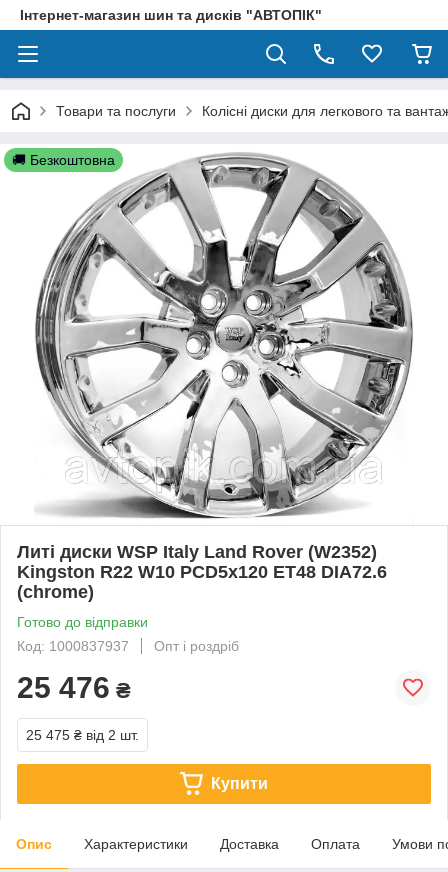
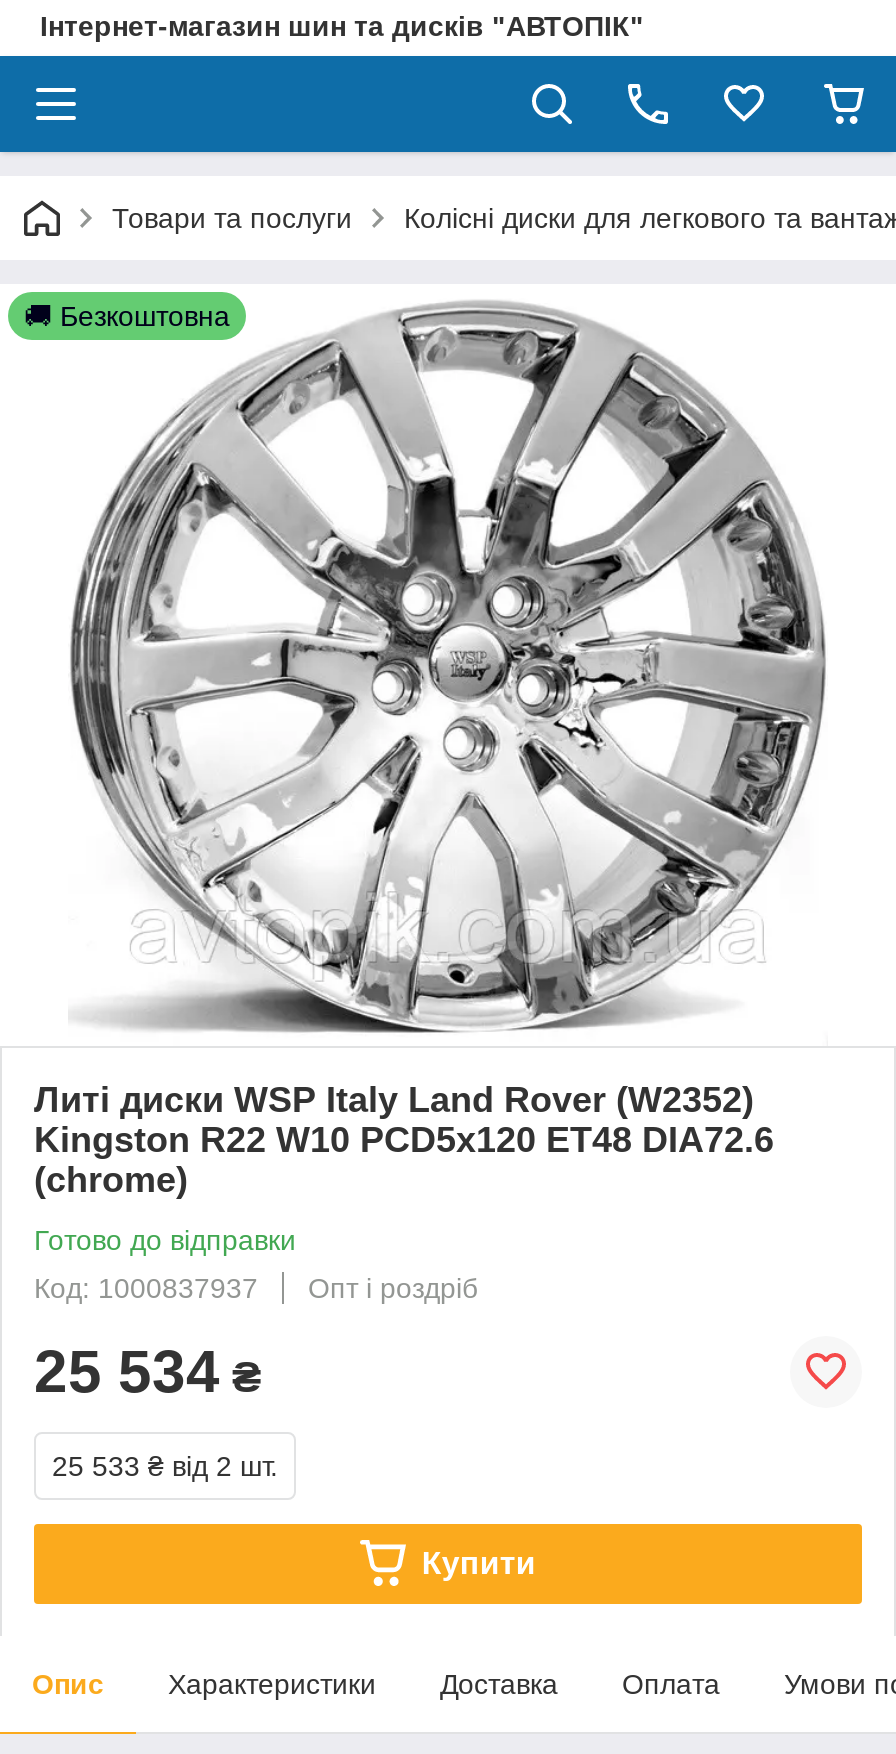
[17,671,131,704] 25 476 ₴ -> [34,1338,262,1404] 25 534 ₴
[26,727,139,743] 25 475 ₴ від 2 шт. -> [52,1450,278,1482] 25 533 ₴ від 2 шт.

